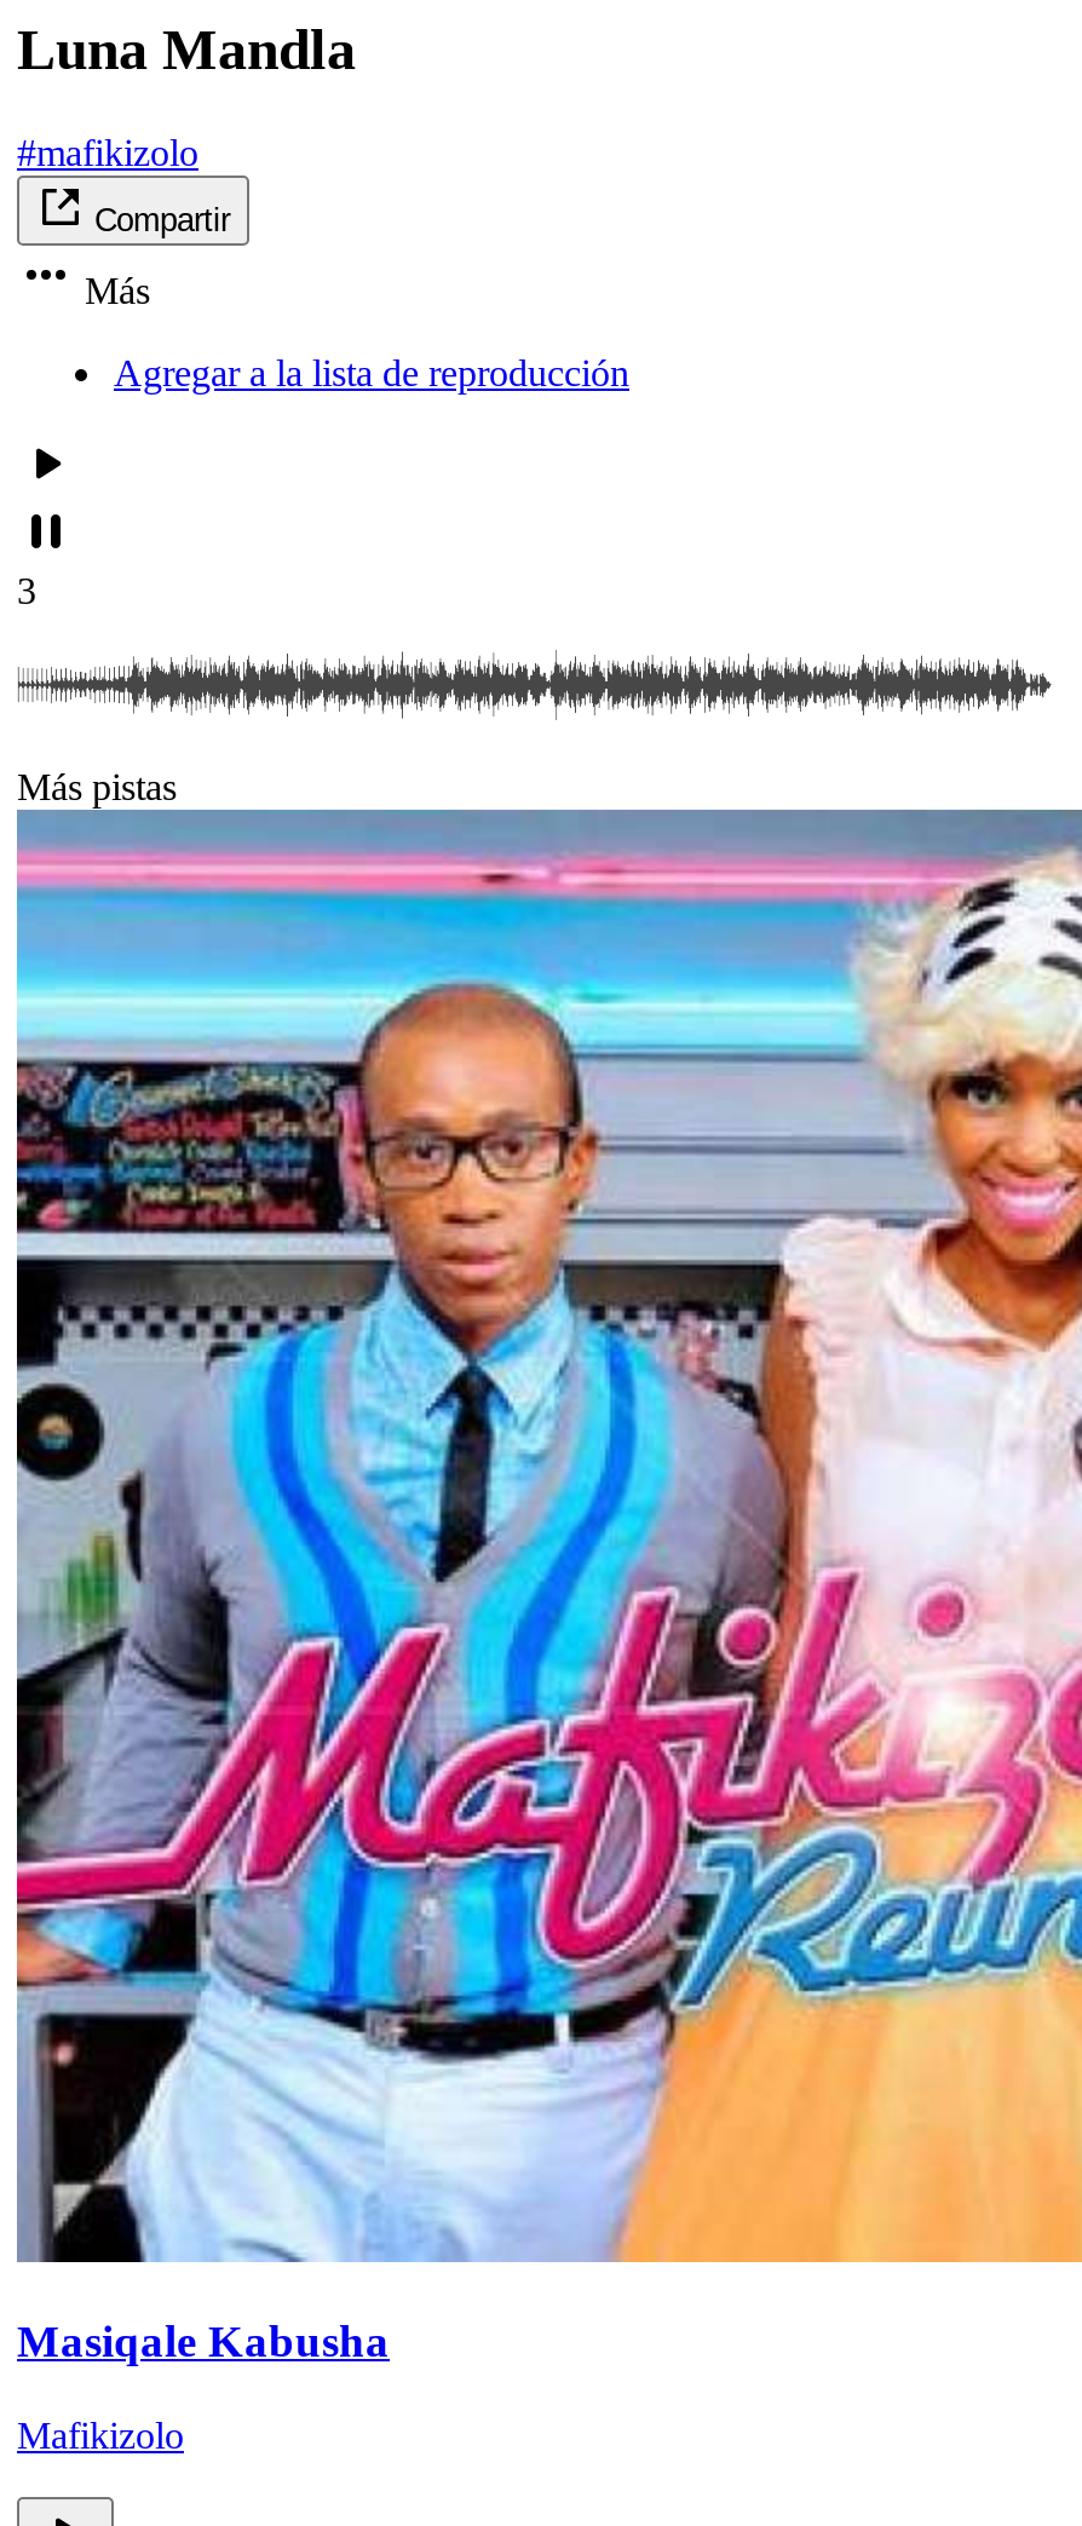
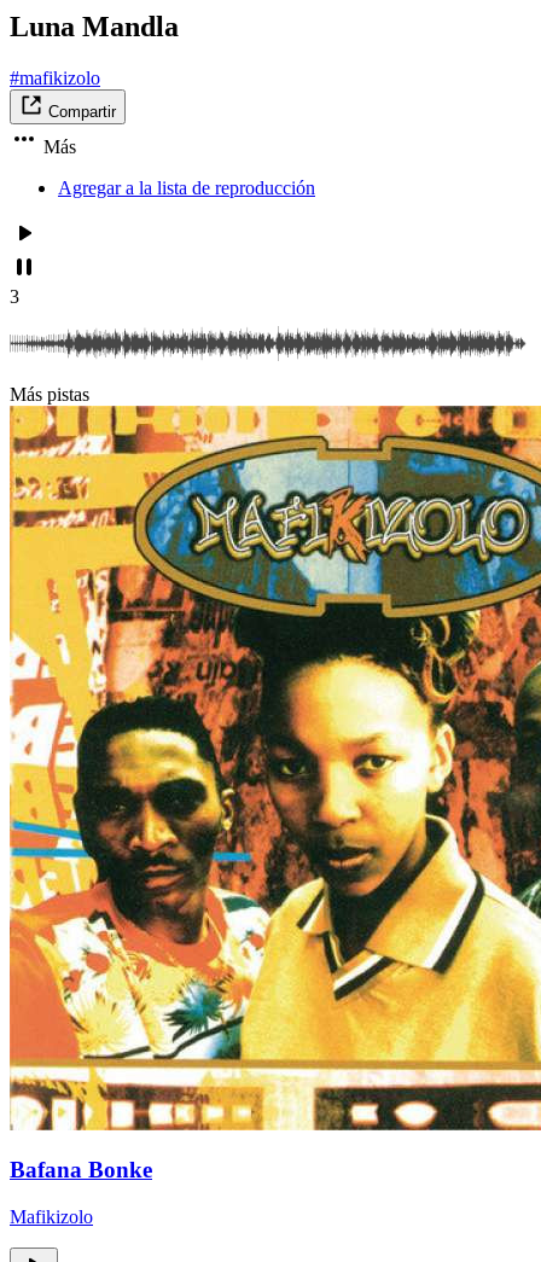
[15,807,1075,2367] [image] | Masiqale Kabusha -> [8,405,537,1183] [image] | Bafana Bonke

